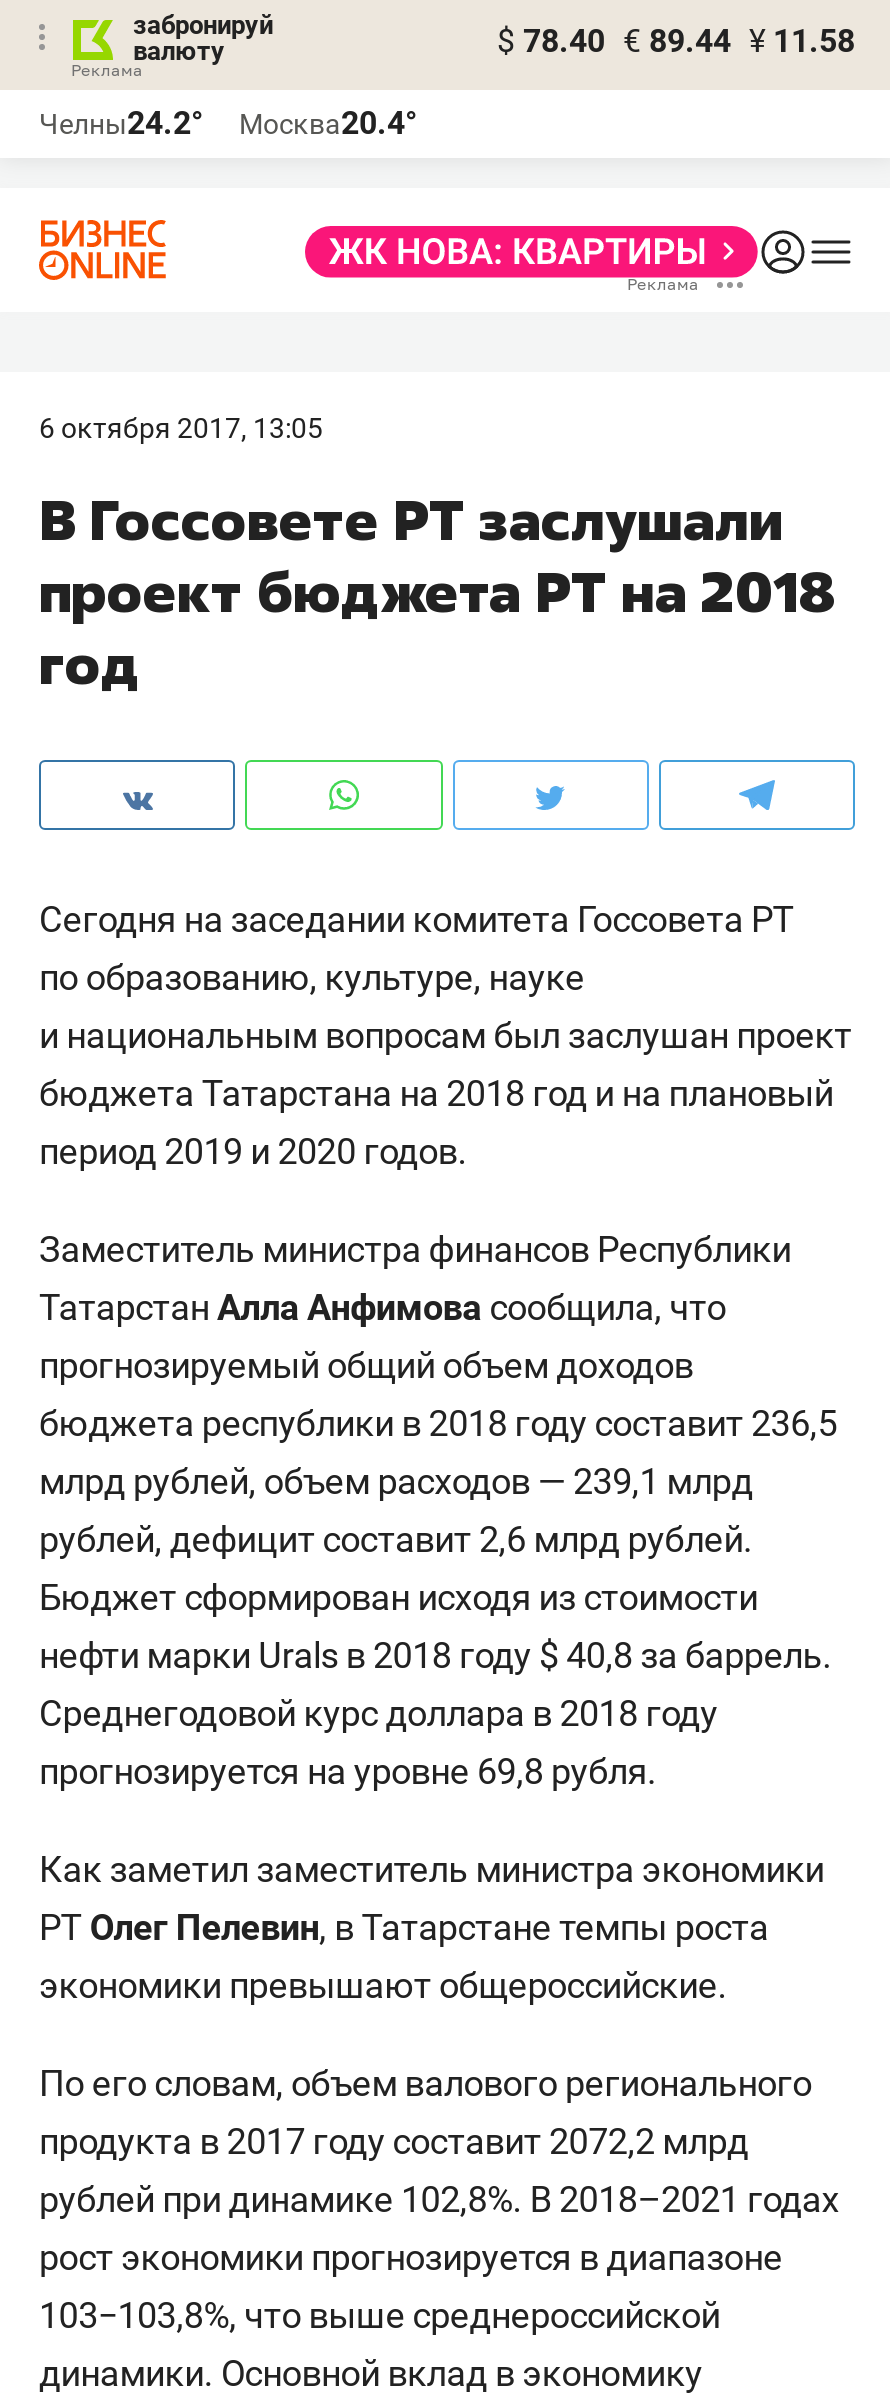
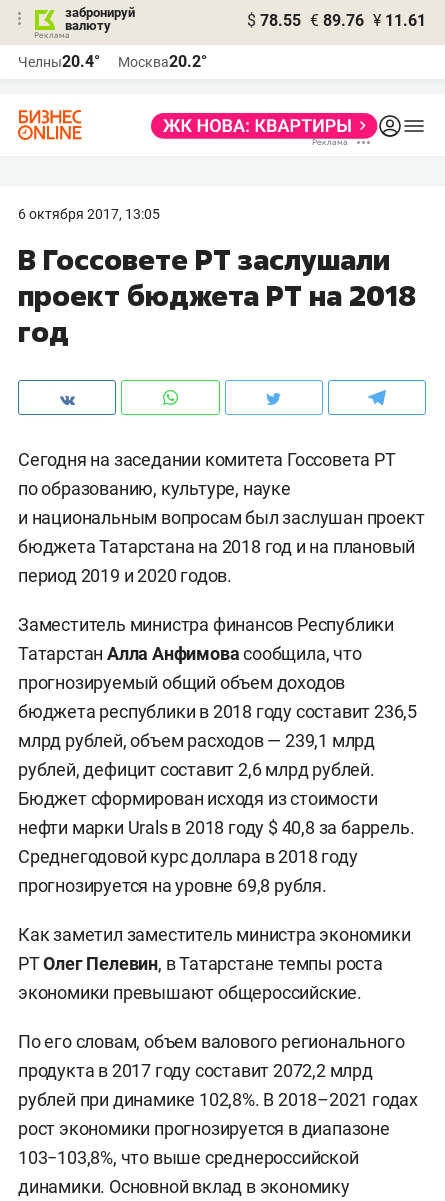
[497,22,855,60] $ 78.40 € 89.44 ¥ 11.58 -> [247,11,426,30] $ 78.55 € 89.76 ¥ 11.61
[39,104,203,142] Челны24.2° -> [18,52,100,71] Челны20.4°
[239,104,417,142] Москва20.4° -> [118,52,207,71] Москва20.2°

